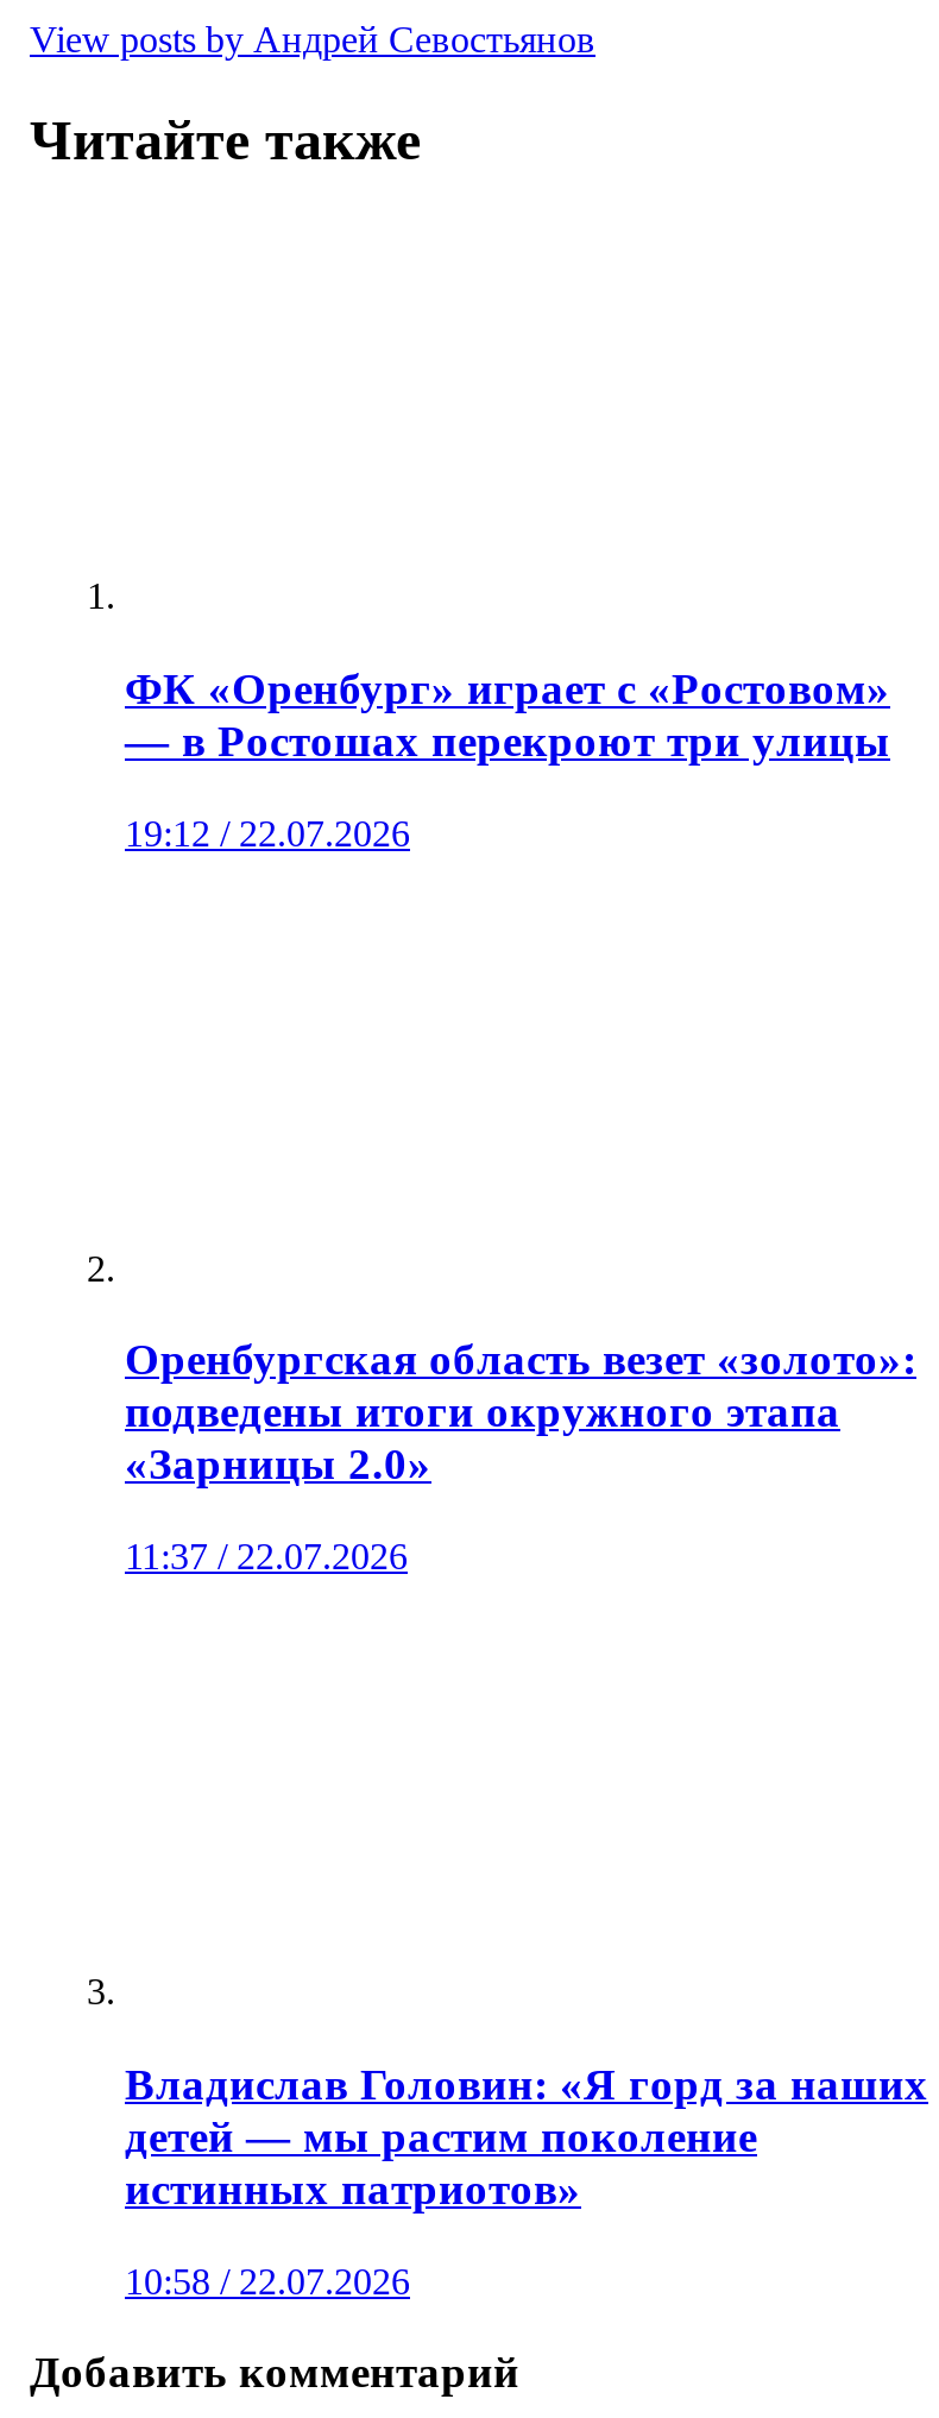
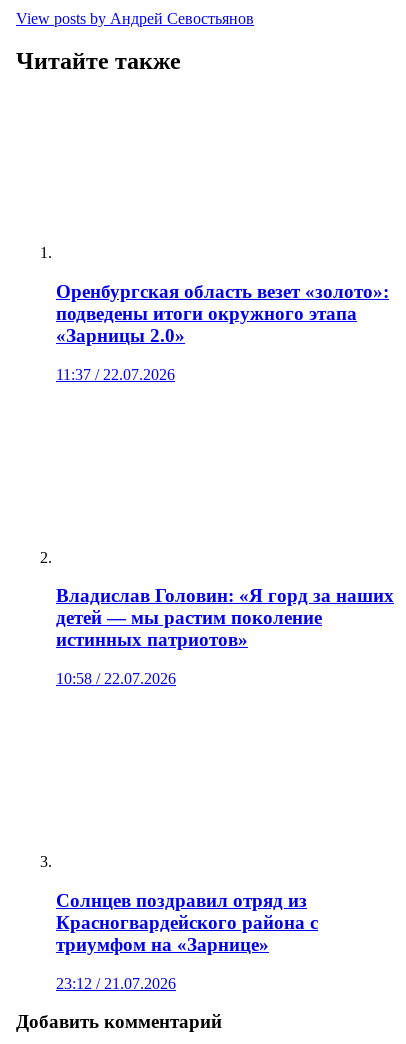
[125,663,890,853] ФК «Оренбург» играет с «Ростовом» | — в Ростошах перекроют три улицы | 19:12 / 22.07.2026 -> none
moved [125,1335,928,2300] -> [56,281,394,687]: Оренбургская область везет «золото»: | подведены итоги окружного этапа | «Зарницы 2.0» | 11:37 / 22.07.2026 | Владислав Головин: «Я горд за наших | детей — мы растим поколение | истинных патриотов» | 10:58 / 22.07.2026
none -> [56,890,318,991] Солнцев поздравил отряд из | Красногвардейского района с | триумфом на «Зарнице» | 23:12 / 21.07.2026

